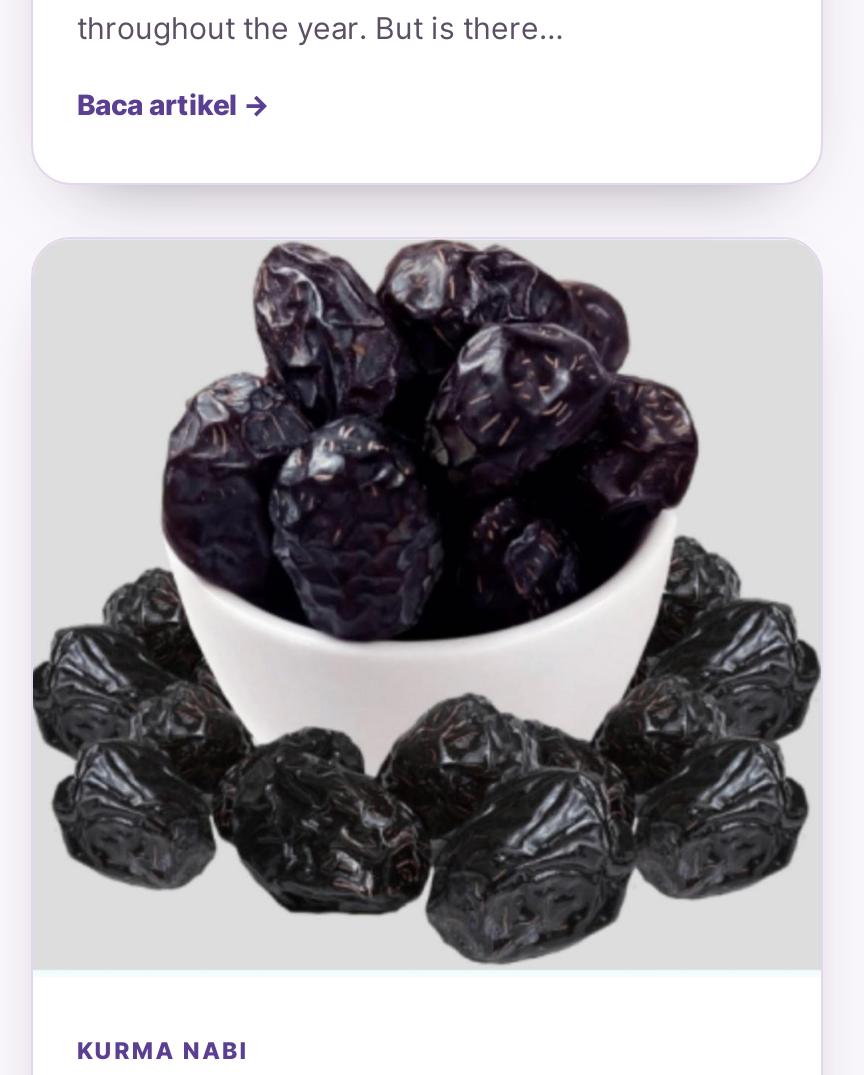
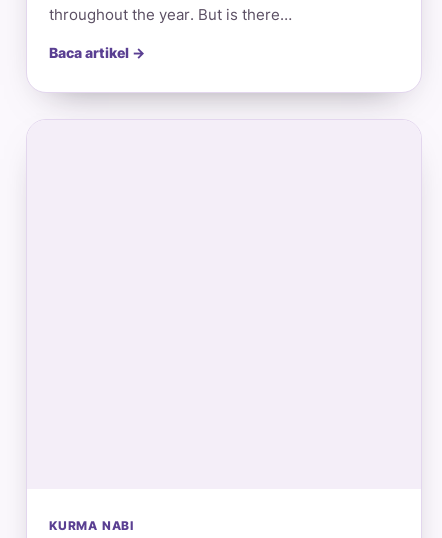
[31,238,823,968] [image] -> none

